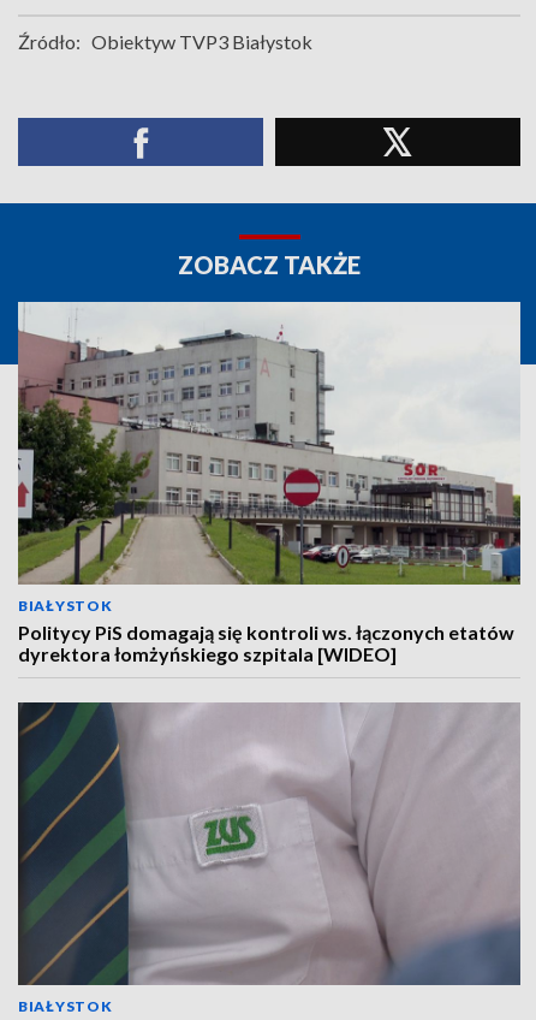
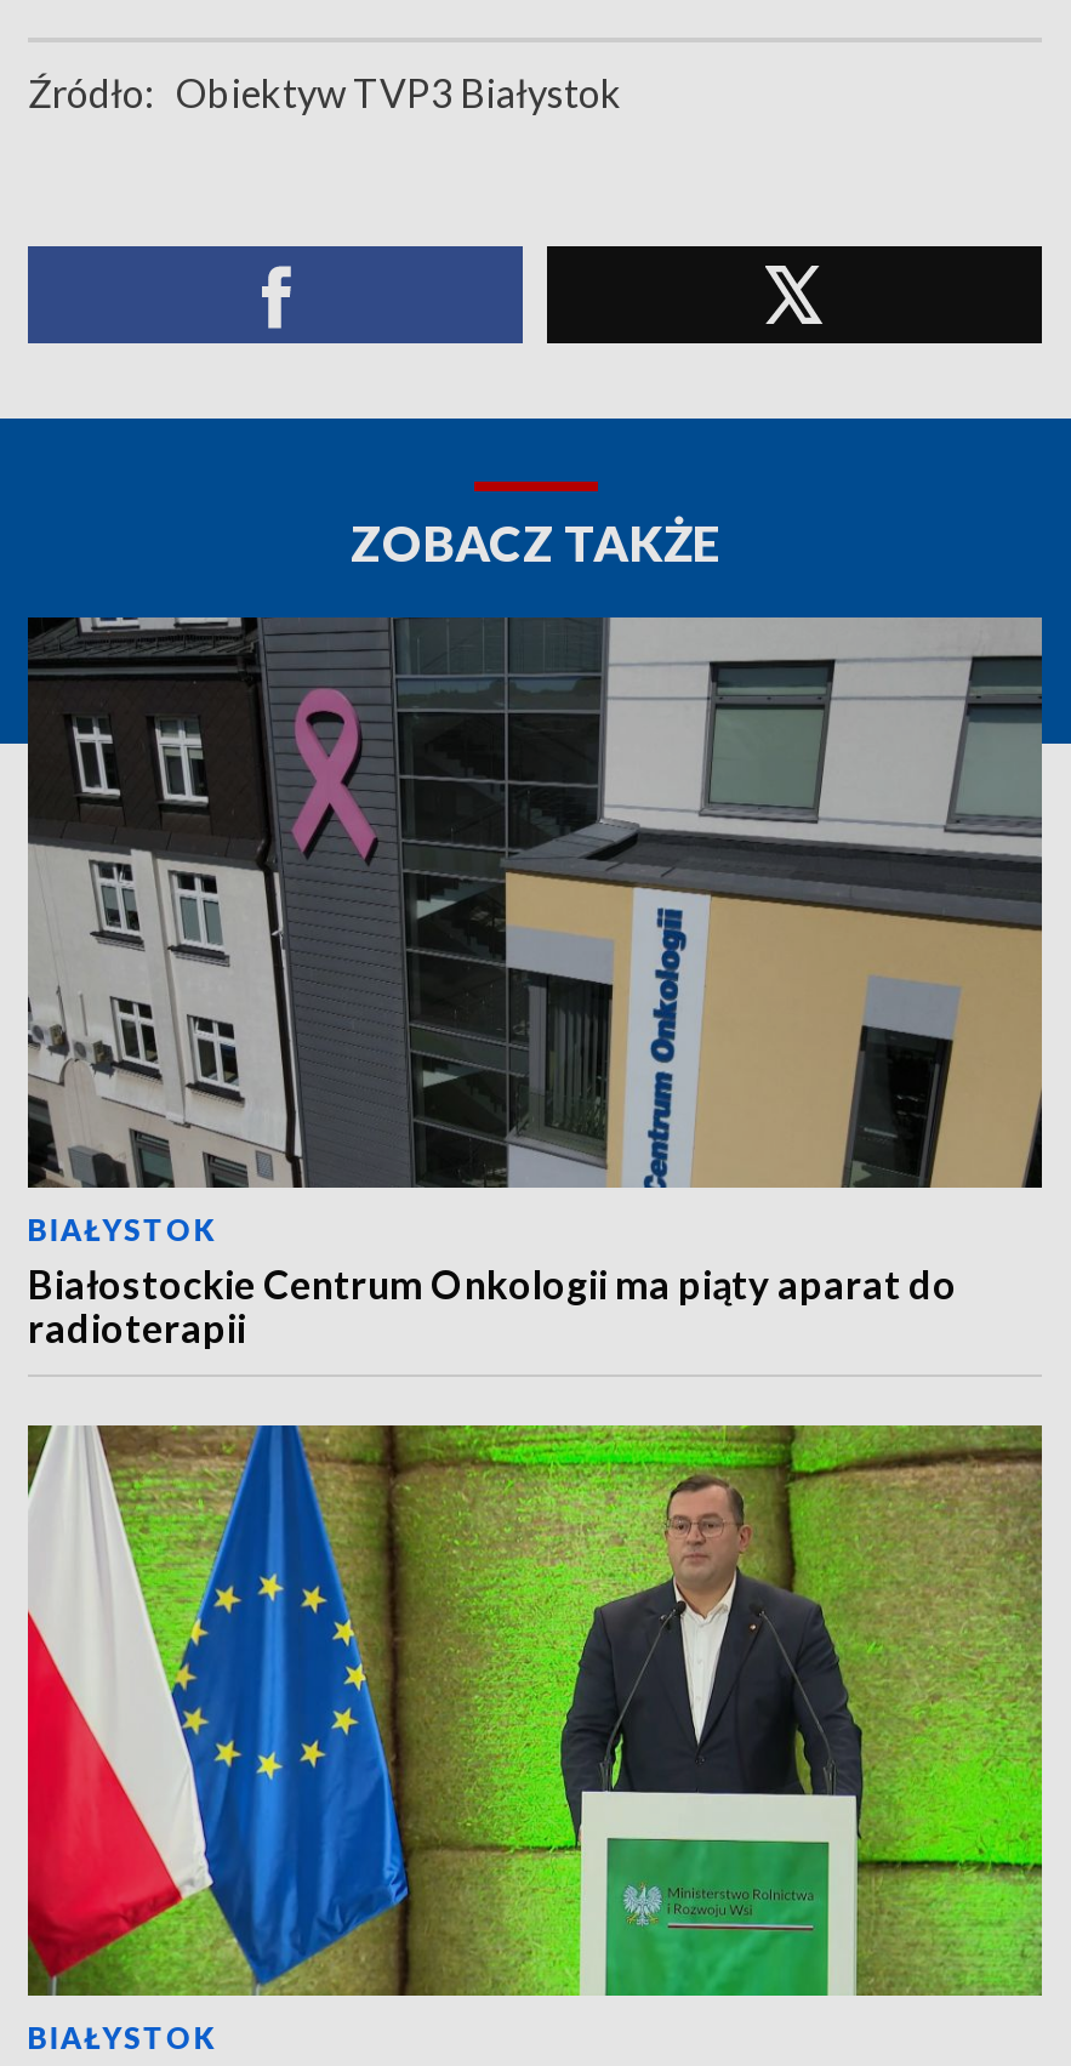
[17,301,522,665] [image] | Politycy PiS domagają się kontroli ws. łączonych etatów | dyrektora łomżyńskiego szpitala [WIDEO] -> [25,615,1044,1350] [image] | Białostockie Centrum Onkologii ma piąty aparat do | radioterapii
[17,701,522,986] [image] -> [25,1423,1044,1998] [image]

